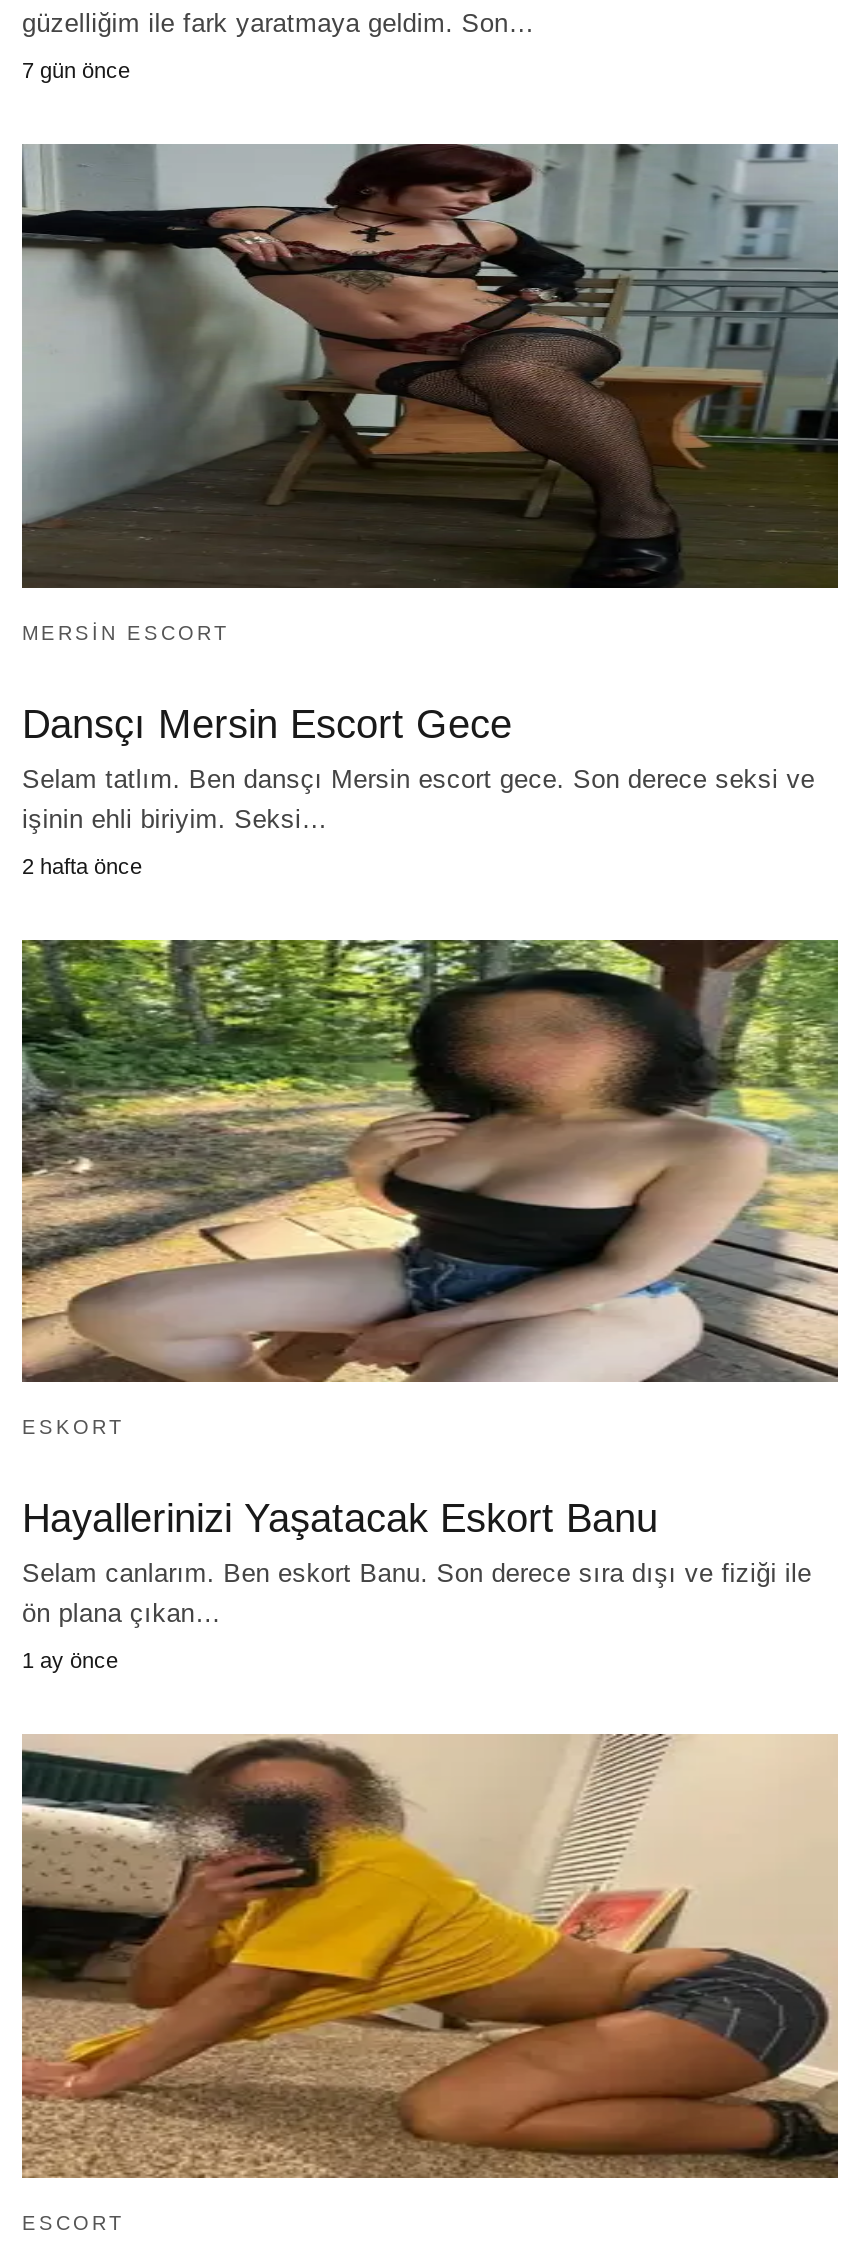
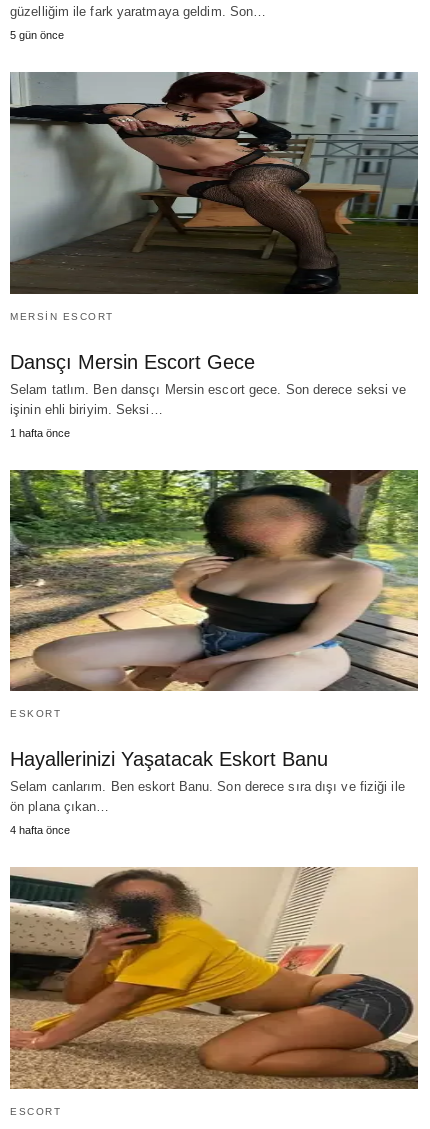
[22,58,130,82] 7 gün önce -> [10,29,64,41] 5 gün önce
[22,854,142,878] 2 hafta önce -> [10,427,70,439] 1 hafta önce
[22,1649,118,1673] 1 ay önce -> [10,824,70,836] 4 hafta önce

